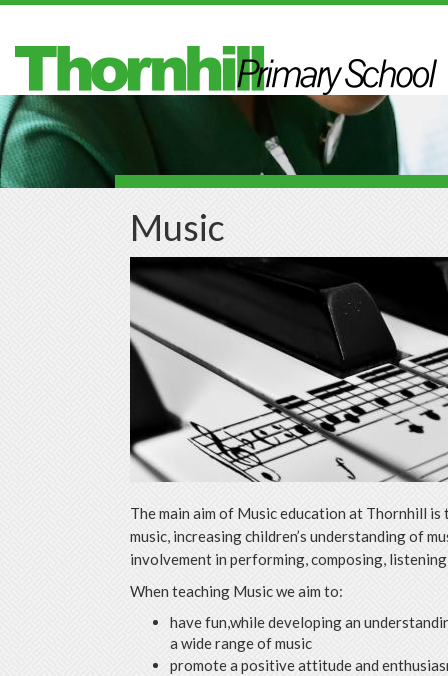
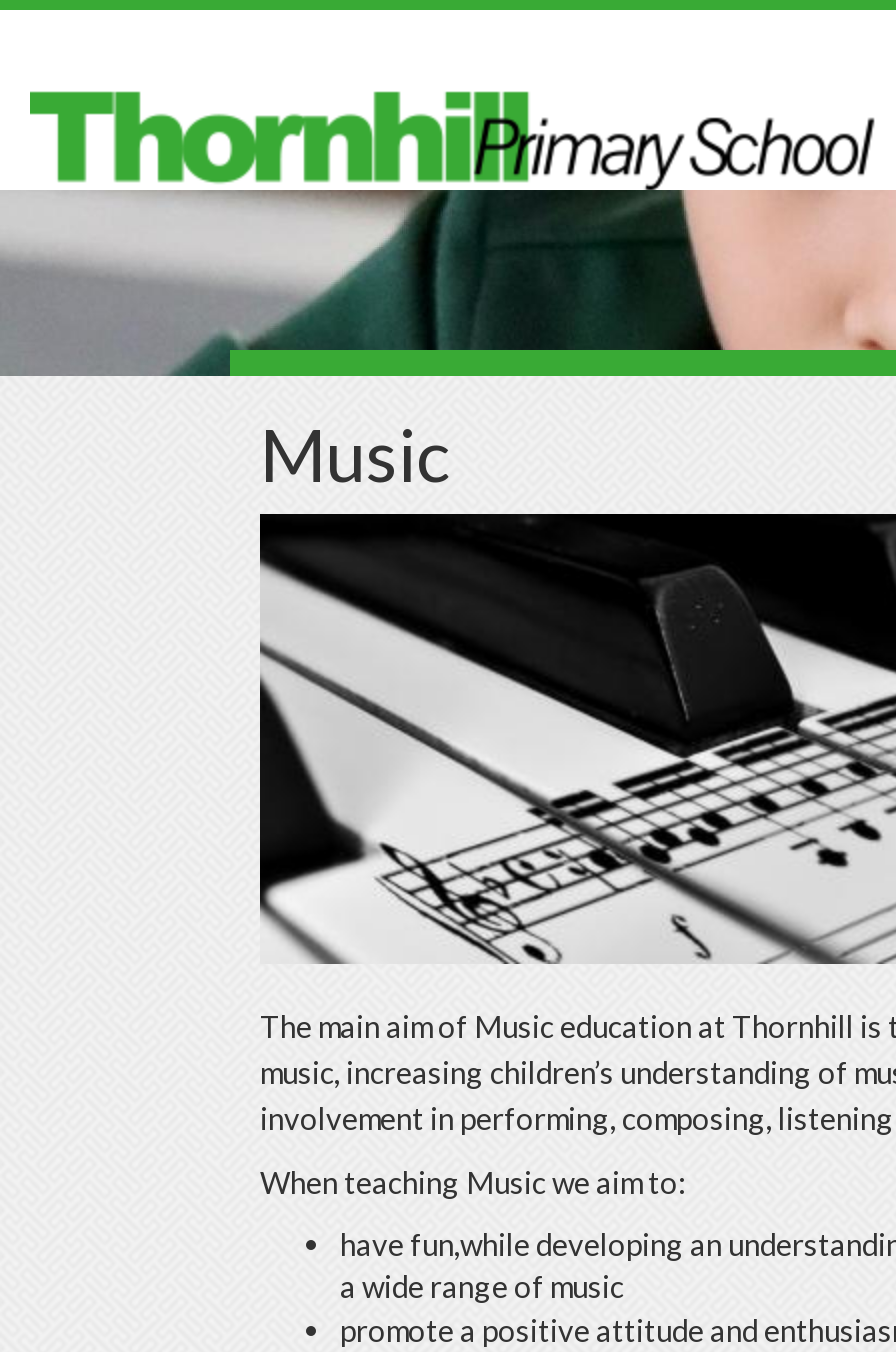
[3,94,445,188] [image] -> [6,188,890,376] [image]

